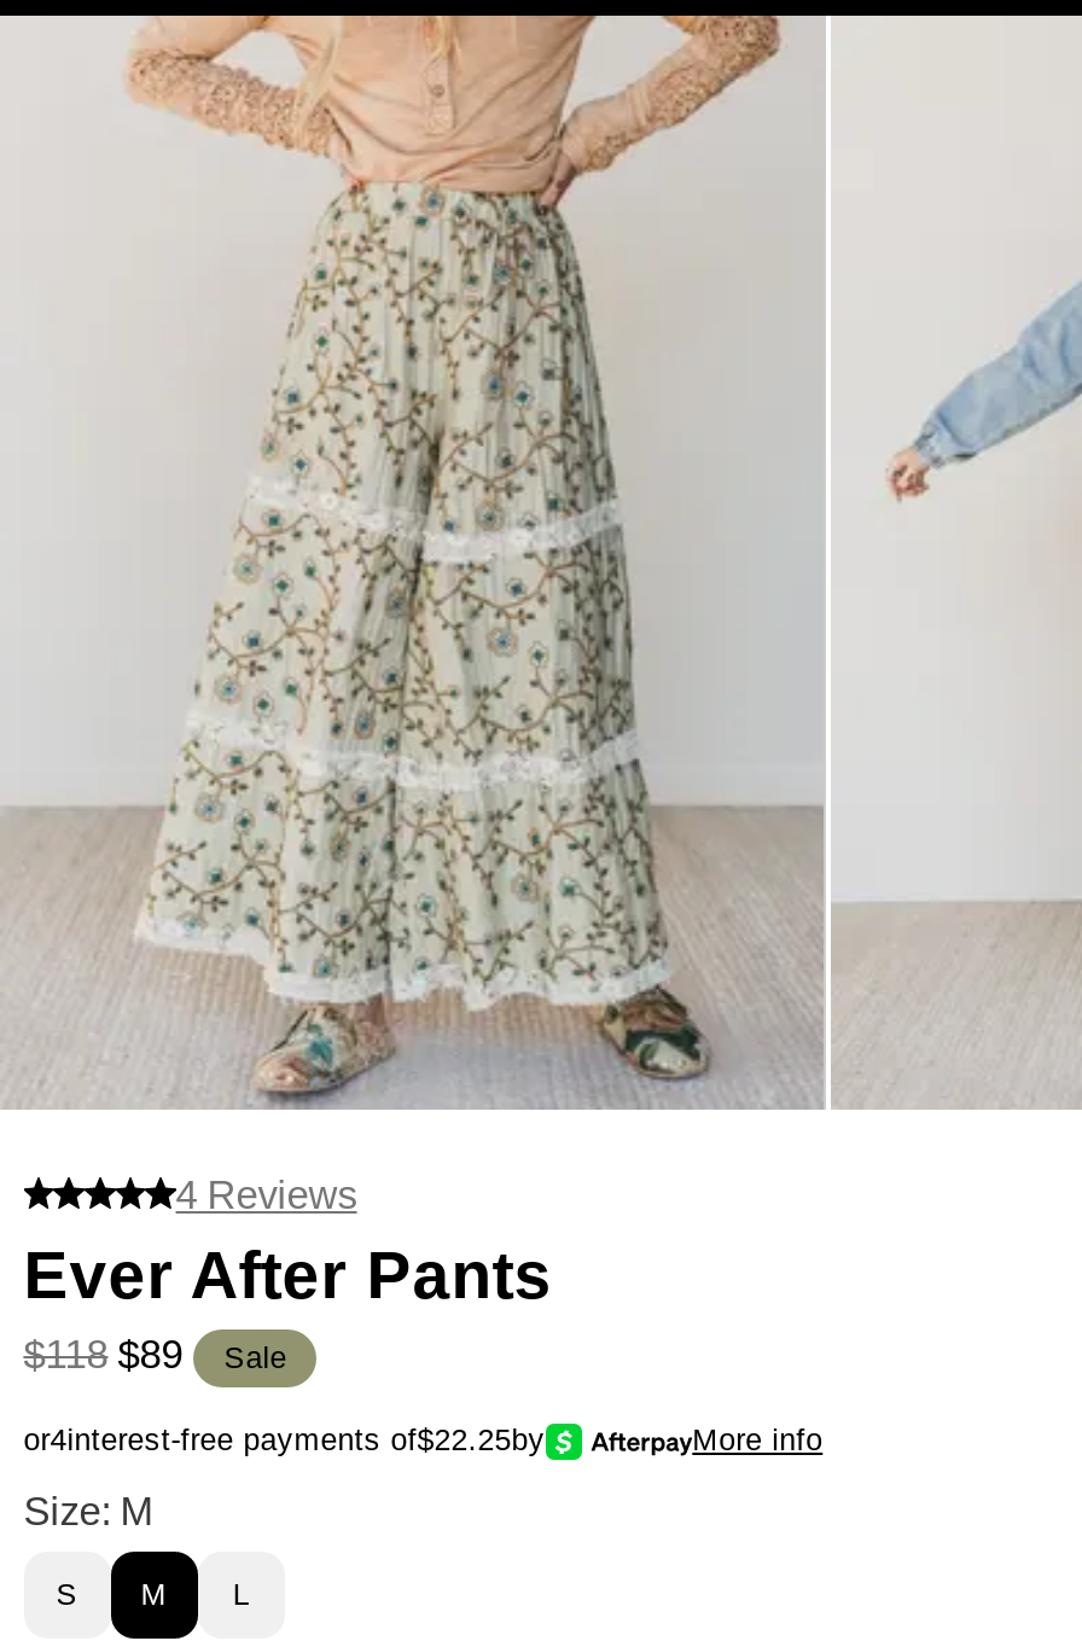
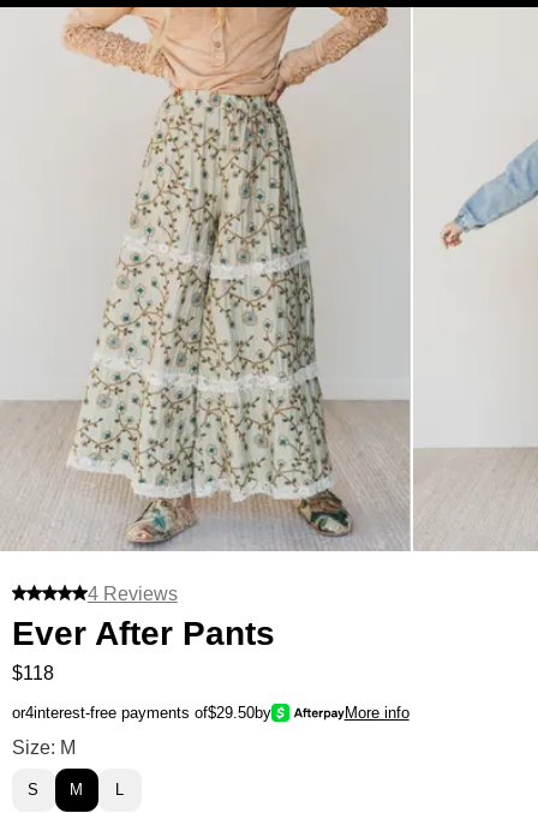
[23,1332,287,1376] $118 $89 | Sale -> [12,662,54,683] $118
[23,1424,545,1458] or4interest-free payments of$22.25by -> [12,705,271,721] or4interest-free payments of$29.50by

